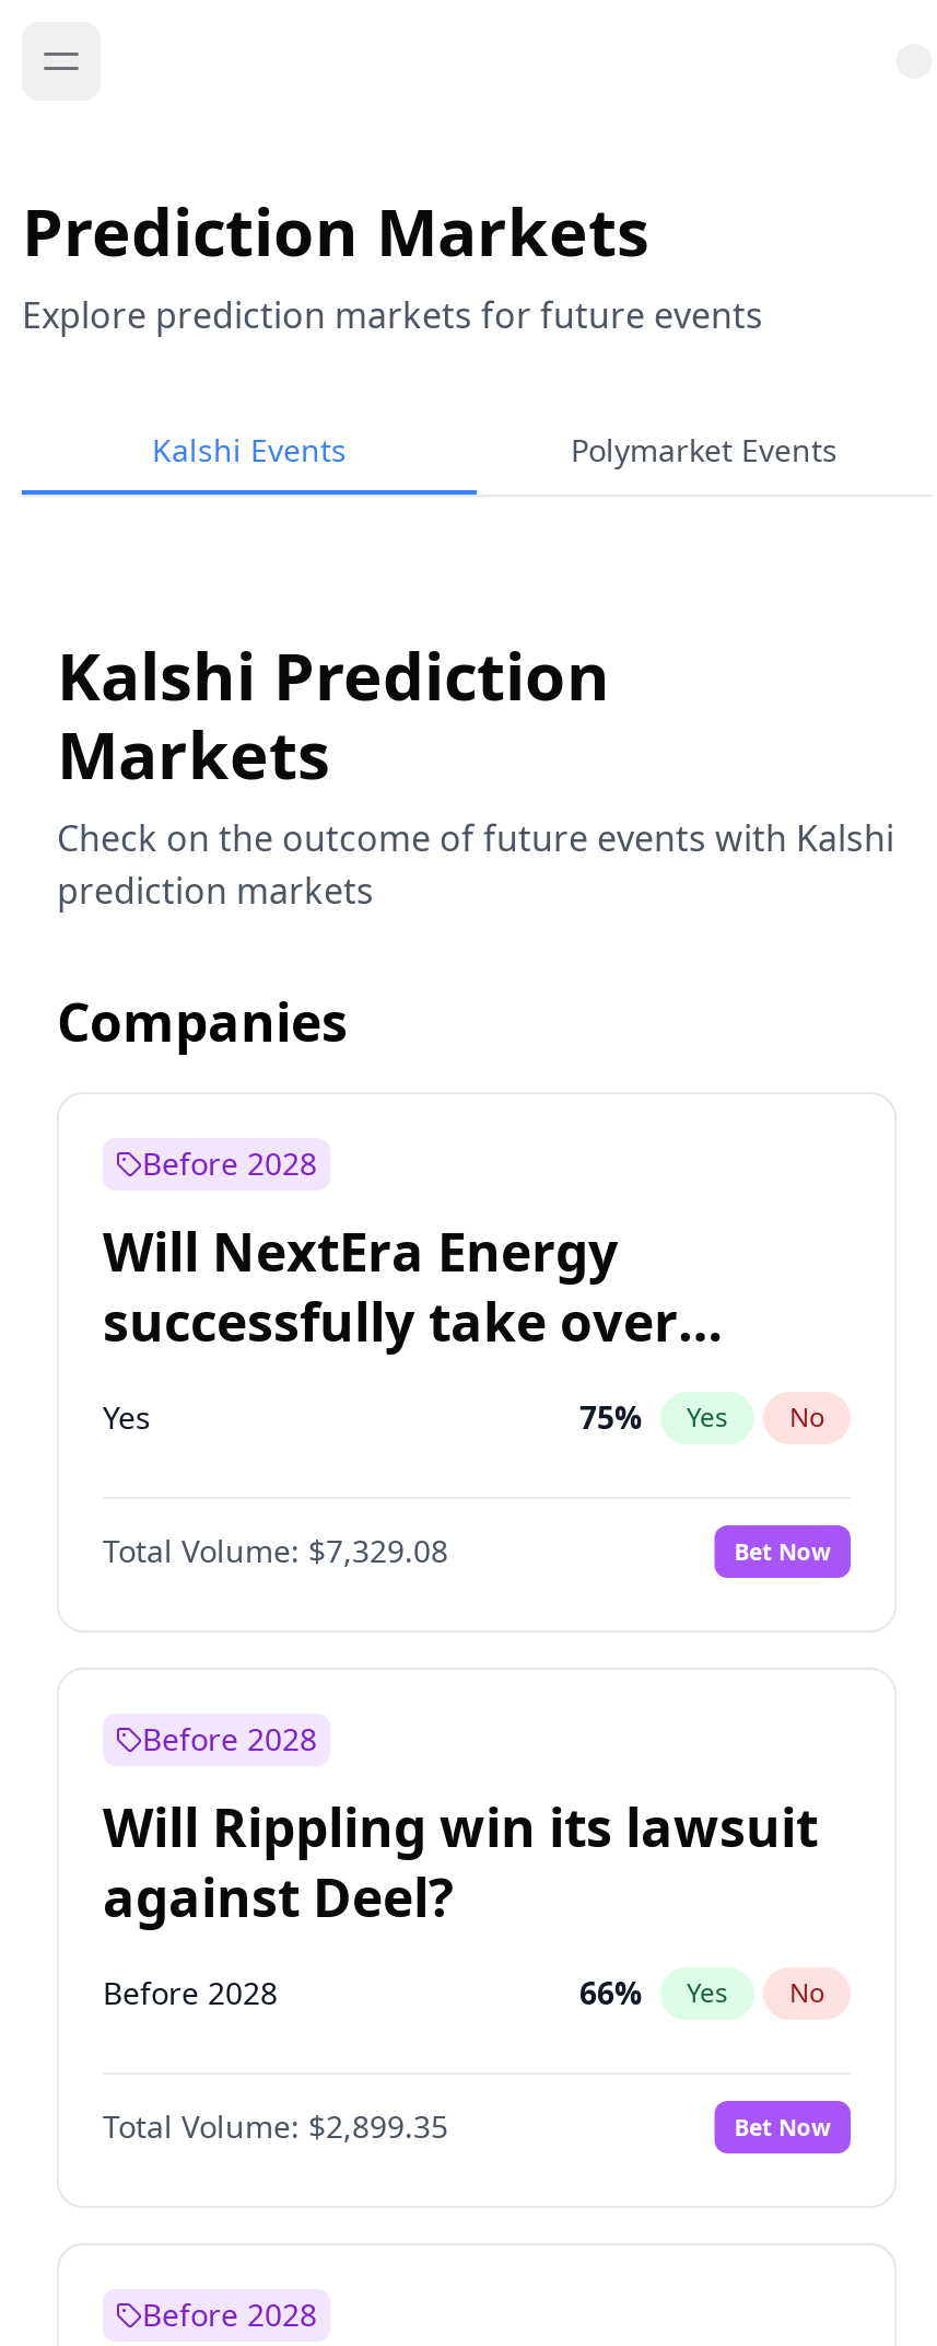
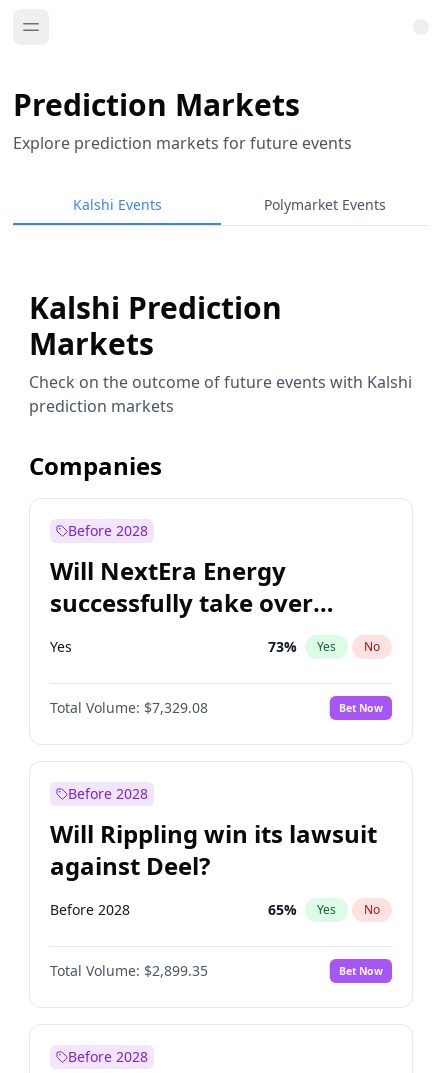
[579,1396,643,1438] 75% -> [268,637,297,656] 73%
[579,1972,824,2013] 66% Yes No -> [268,900,380,919] 65% Yes No

